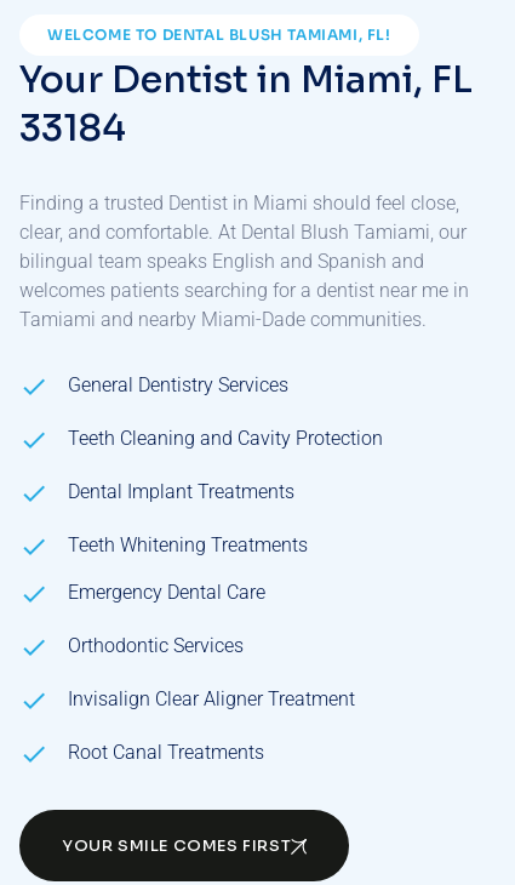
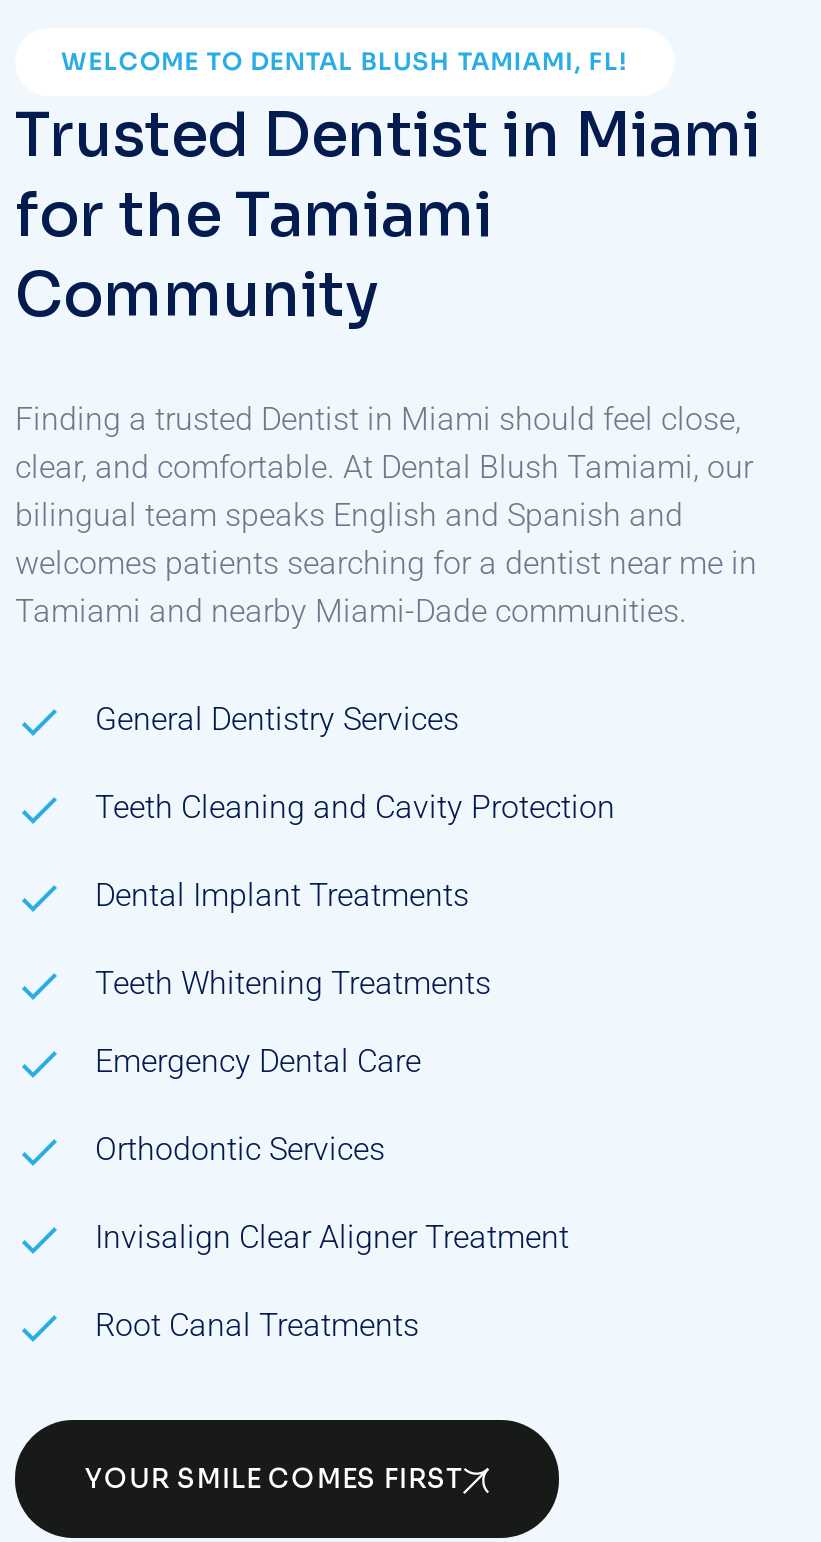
[19,57,473,152] Your Dentist in Miami, FL | 33184 -> [15,98,761,334] Trusted Dentist in Miami | for the Tamiami | Community

